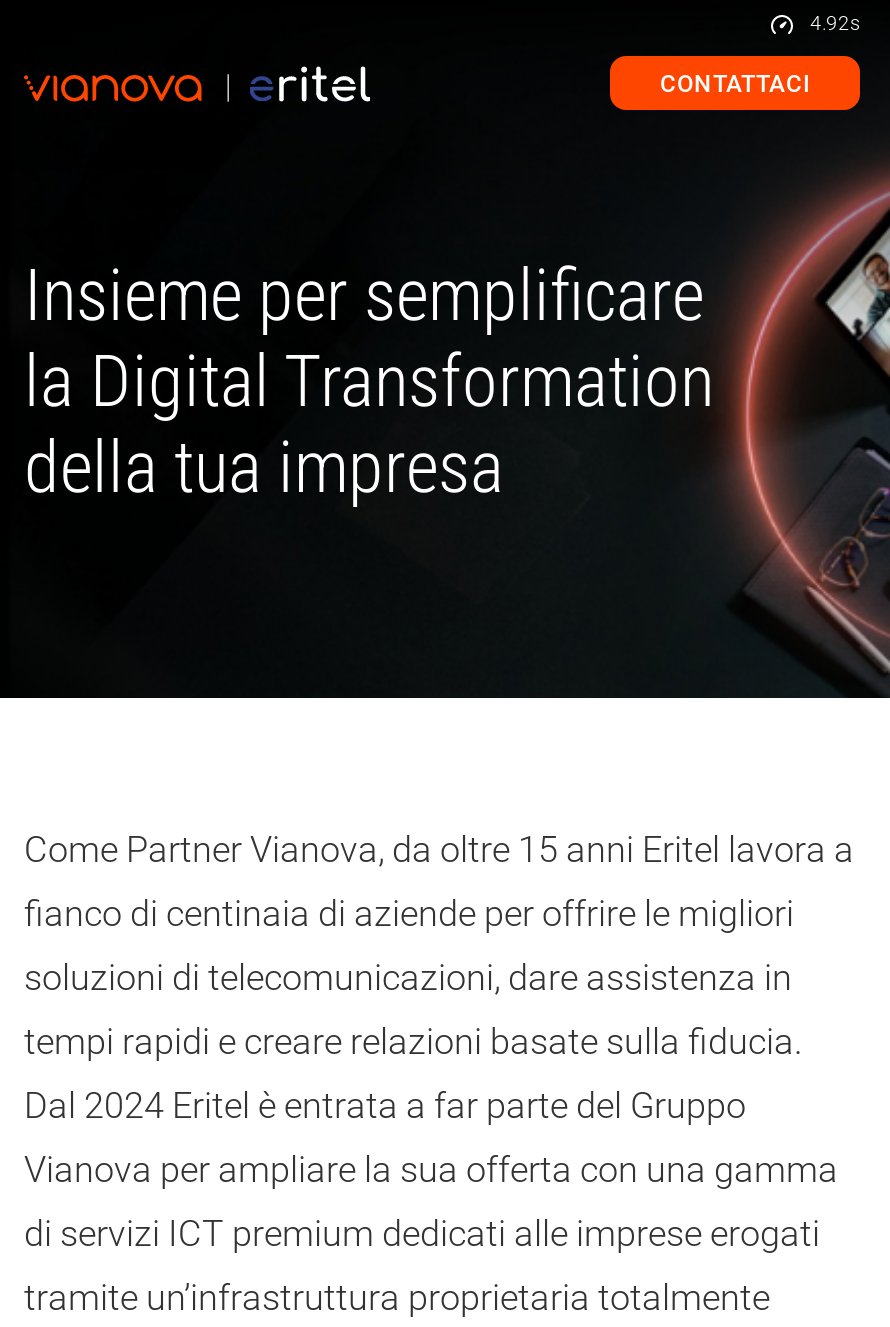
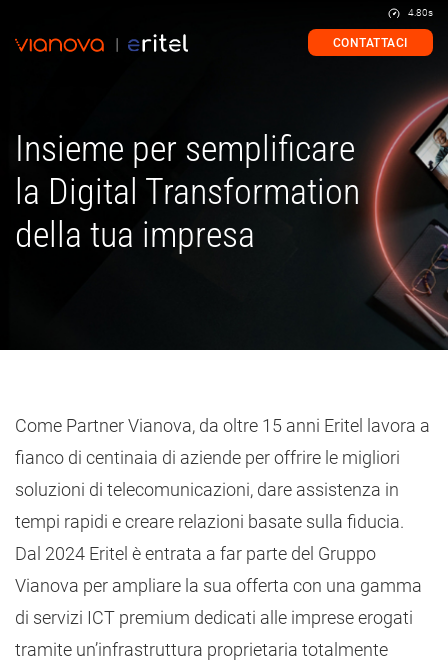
[810,11,860,33] 4.92s -> [408,6,433,17] 4.80s

